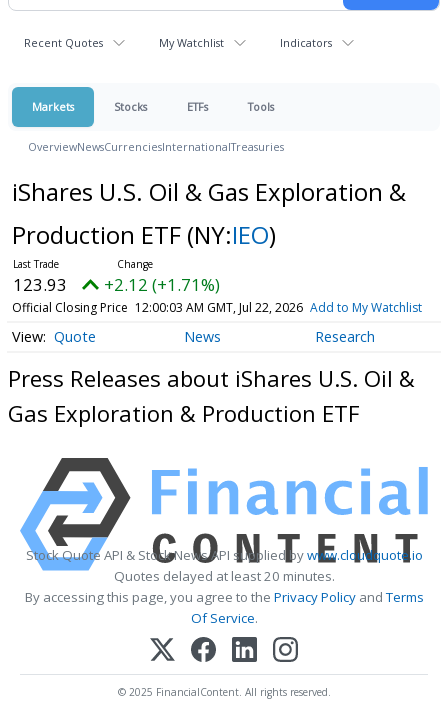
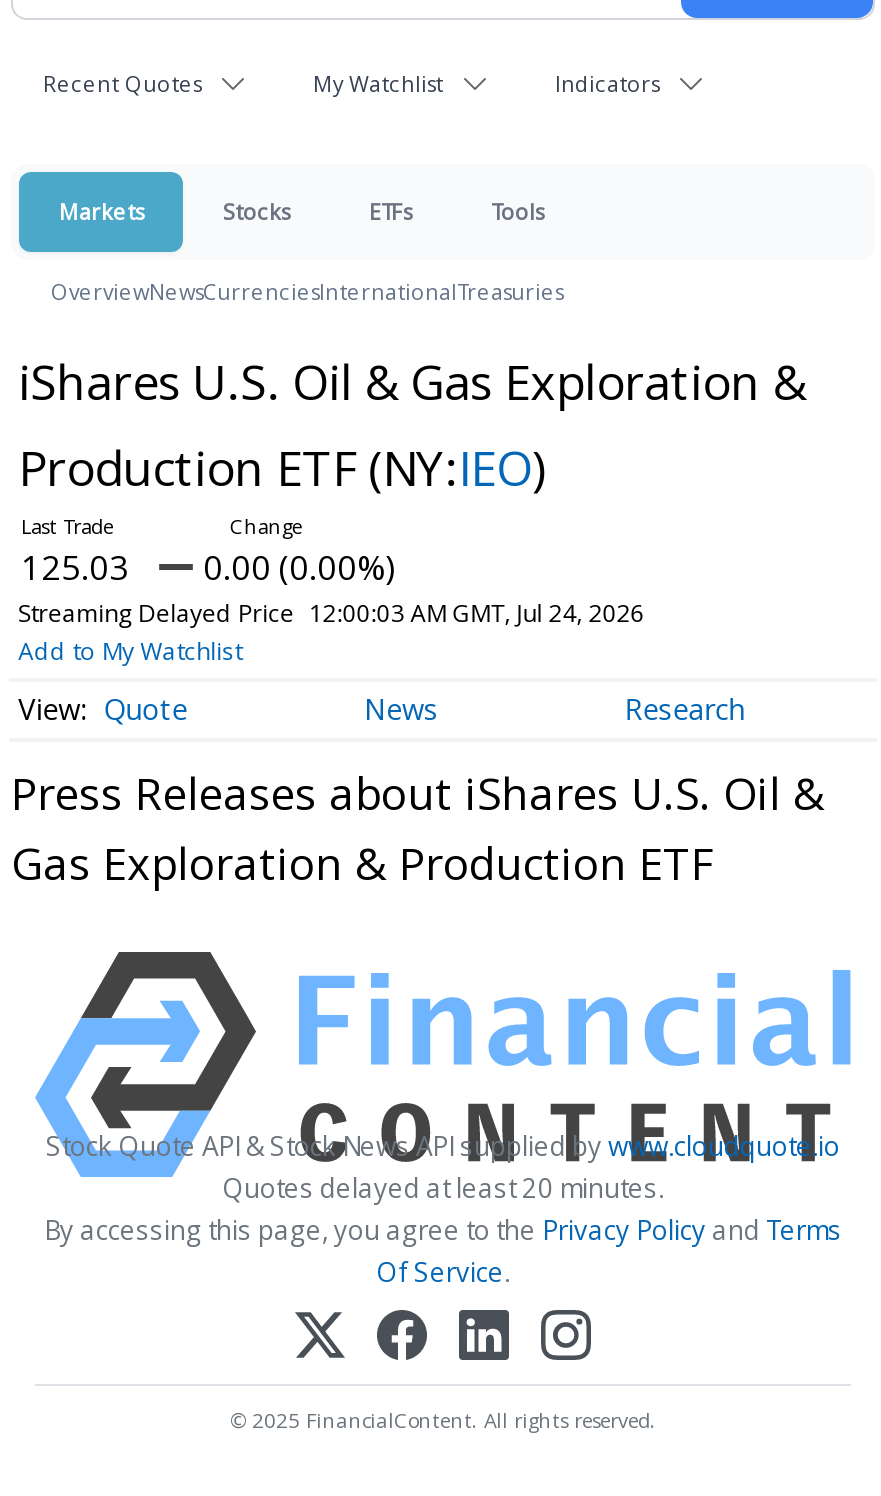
[12,273,422,316] 123.93 | +2.12 (+1.71%) | Official Closing Price 12:00:03 AM GMT, Jul 22, 2026 Add to My Watchlist -> [18,544,645,668] 125.03 | 0.00 (0.00%) | Streaming Delayed Price 12:00:03 AM GMT, Jul 24, 2026 | Add to My Watchlist

